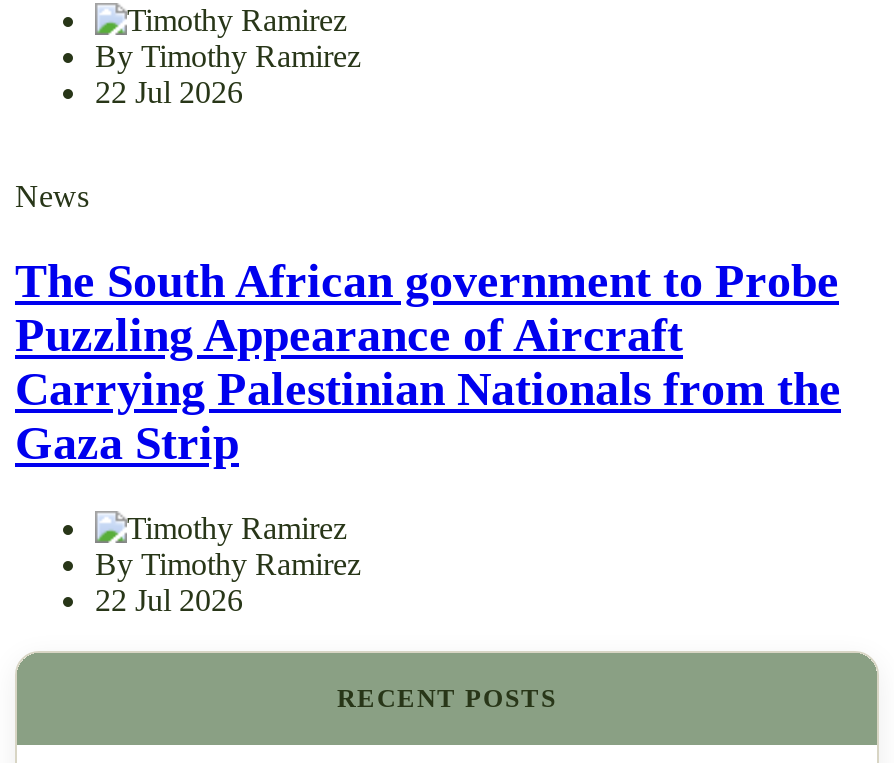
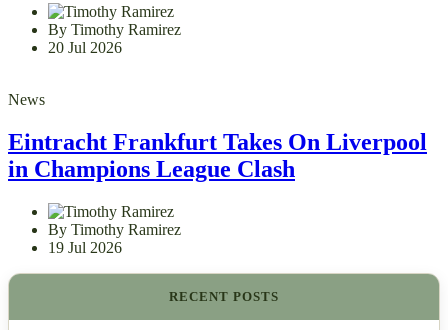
[95,74,243,108] 22 Jul 2026 -> [48,39,122,56] 20 Jul 2026
[15,254,841,468] The South African government to Probe | Puzzling Appearance of Aircraft | Carrying Palestinian Nationals from the | Gaza Strip -> [8,129,427,182] Eintracht Frankfurt Takes On Liverpool | in Champions League Clash
[95,582,243,616] 22 Jul 2026 -> [48,238,122,255] 19 Jul 2026

